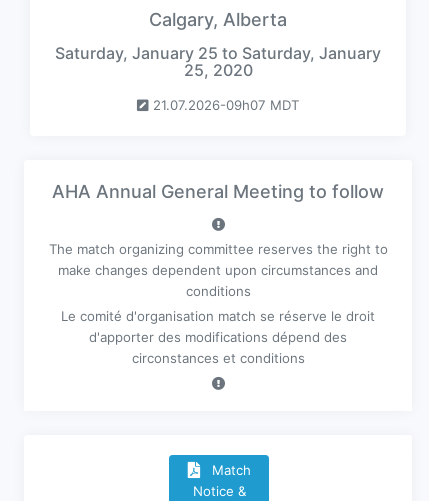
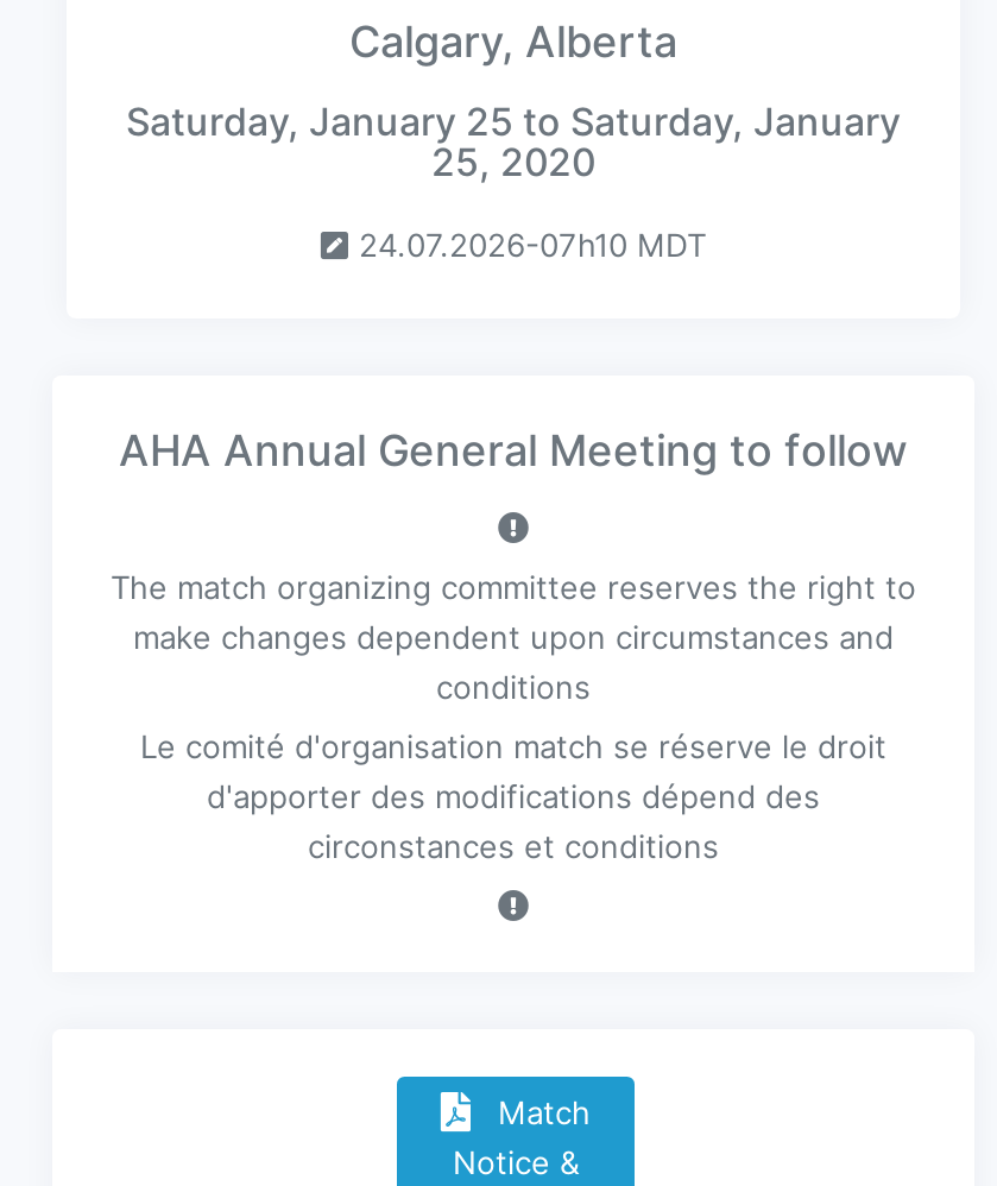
[149,97,299,113] 21.07.2026-09h07 MDT -> [349,227,706,265] 24.07.2026-07h10 MDT

